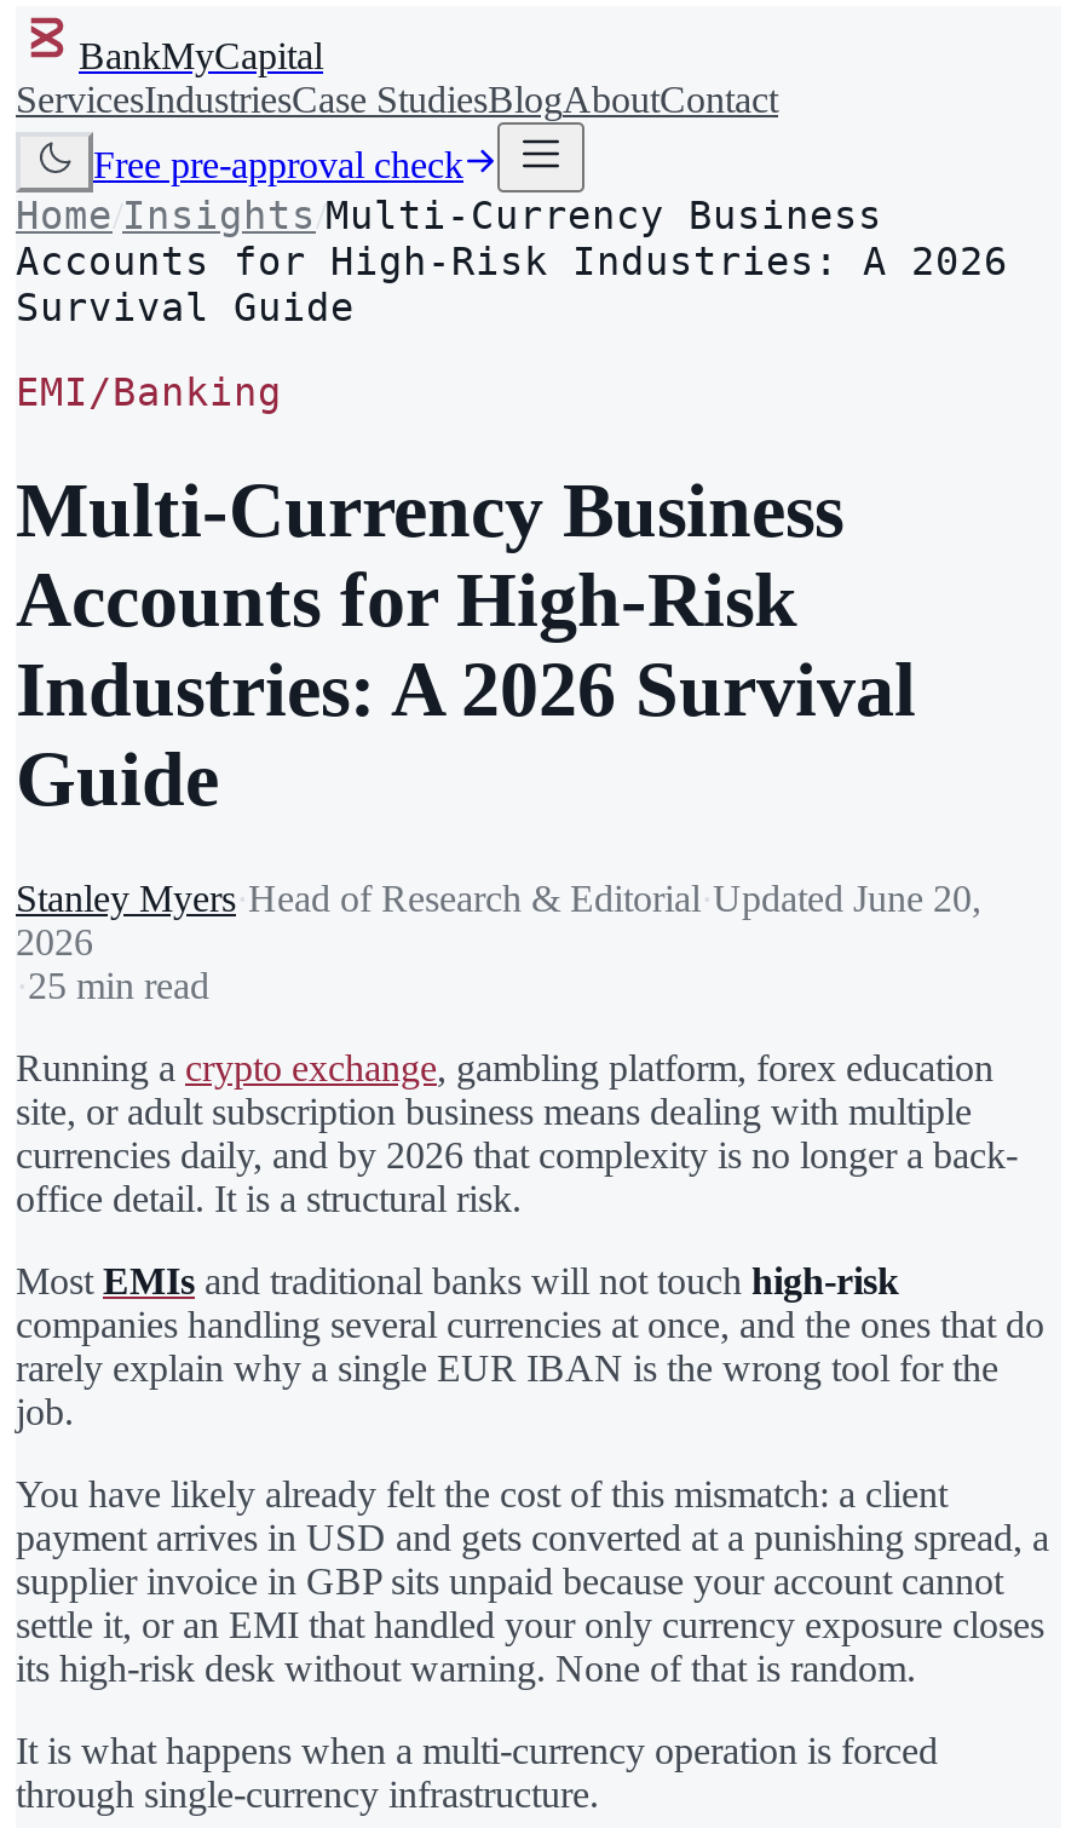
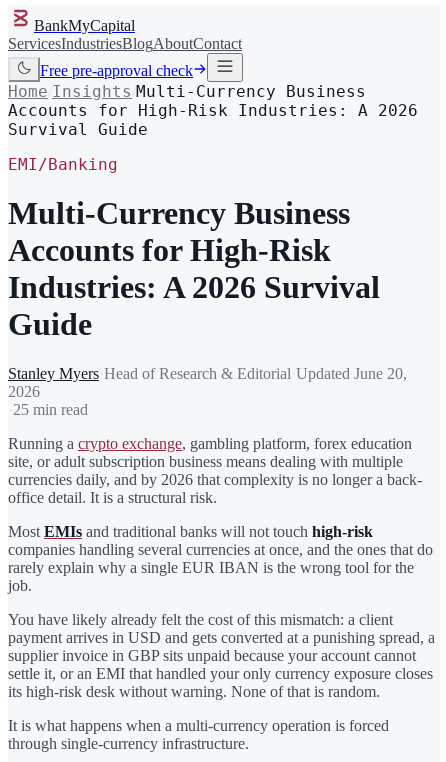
[16,79,778,120] ServicesIndustriesCase StudiesBlogAboutContact -> [8,35,242,52] ServicesIndustriesBlogAboutContact

